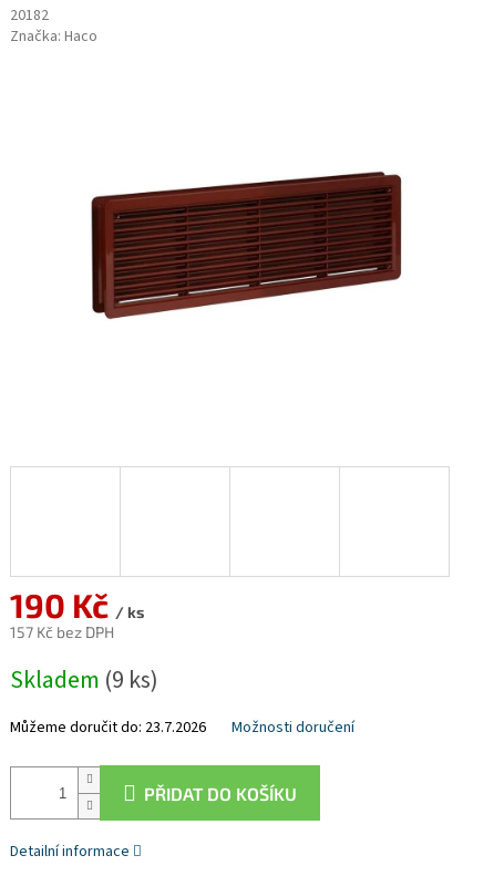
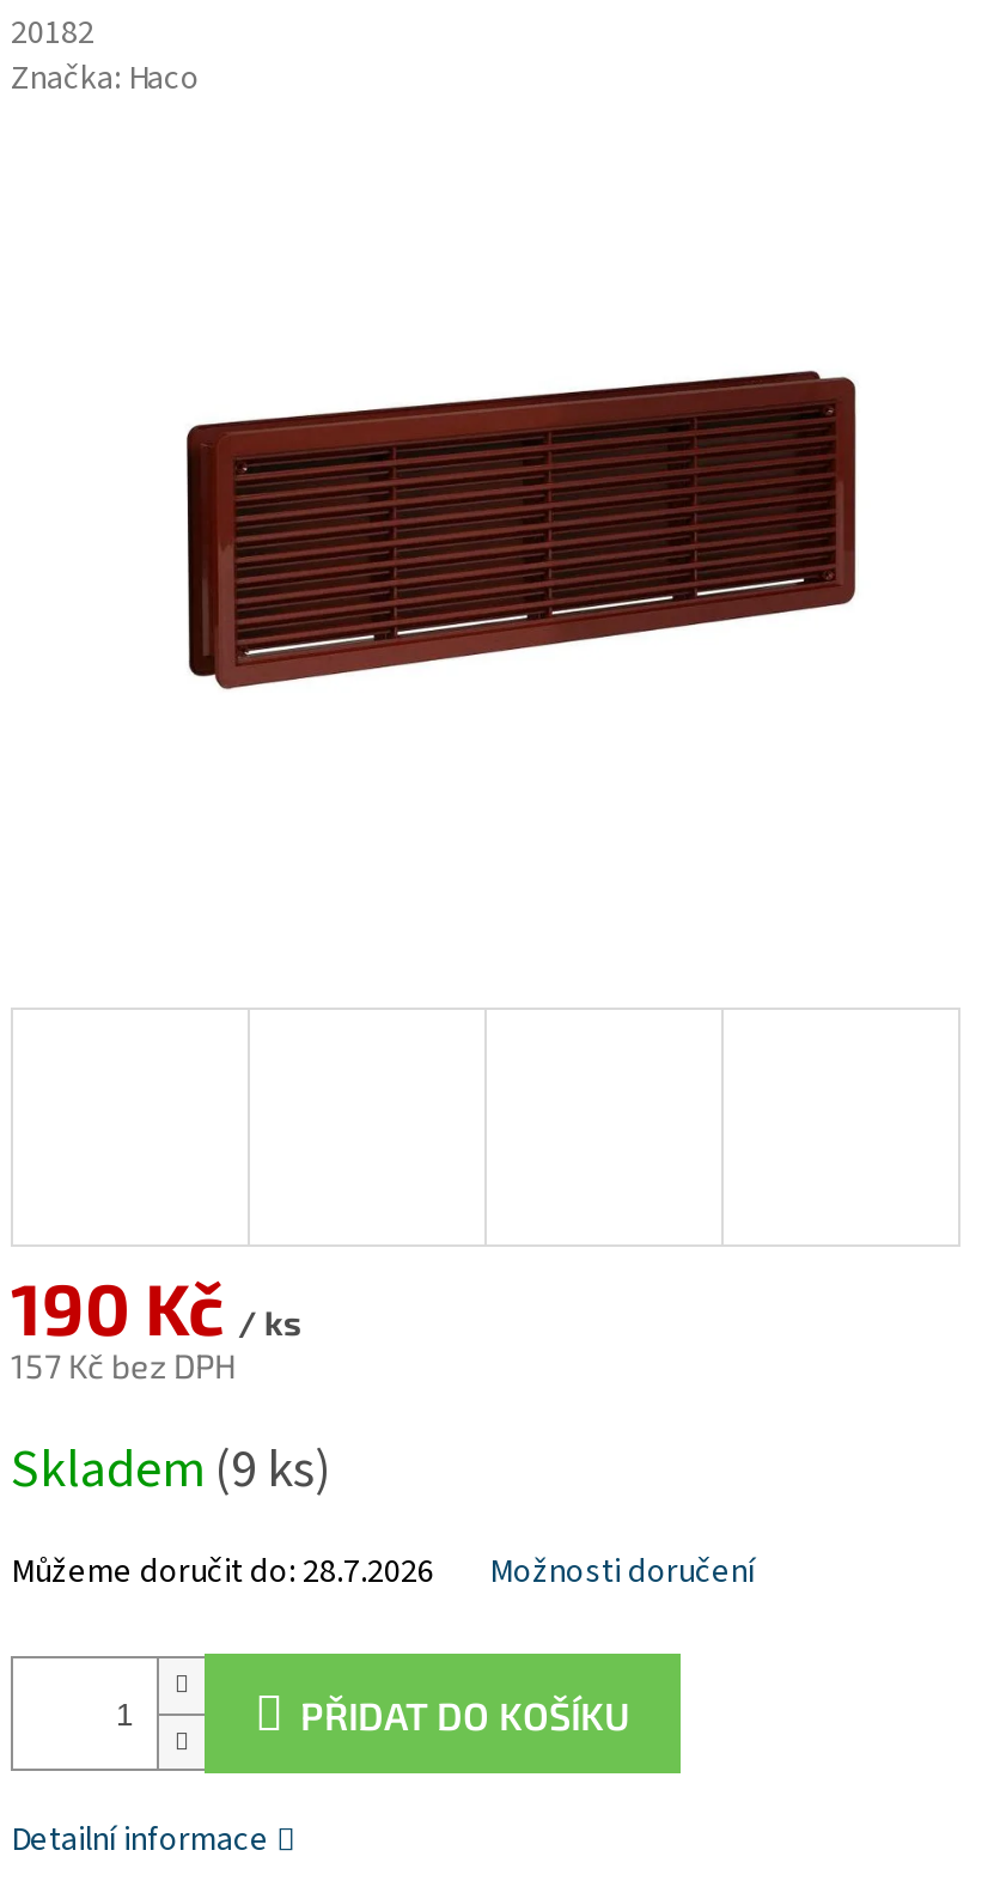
[10,717,206,739] Můžeme doručit do: 23.7.2026 -> [11,1548,434,1596] Můžeme doručit do: 28.7.2026

